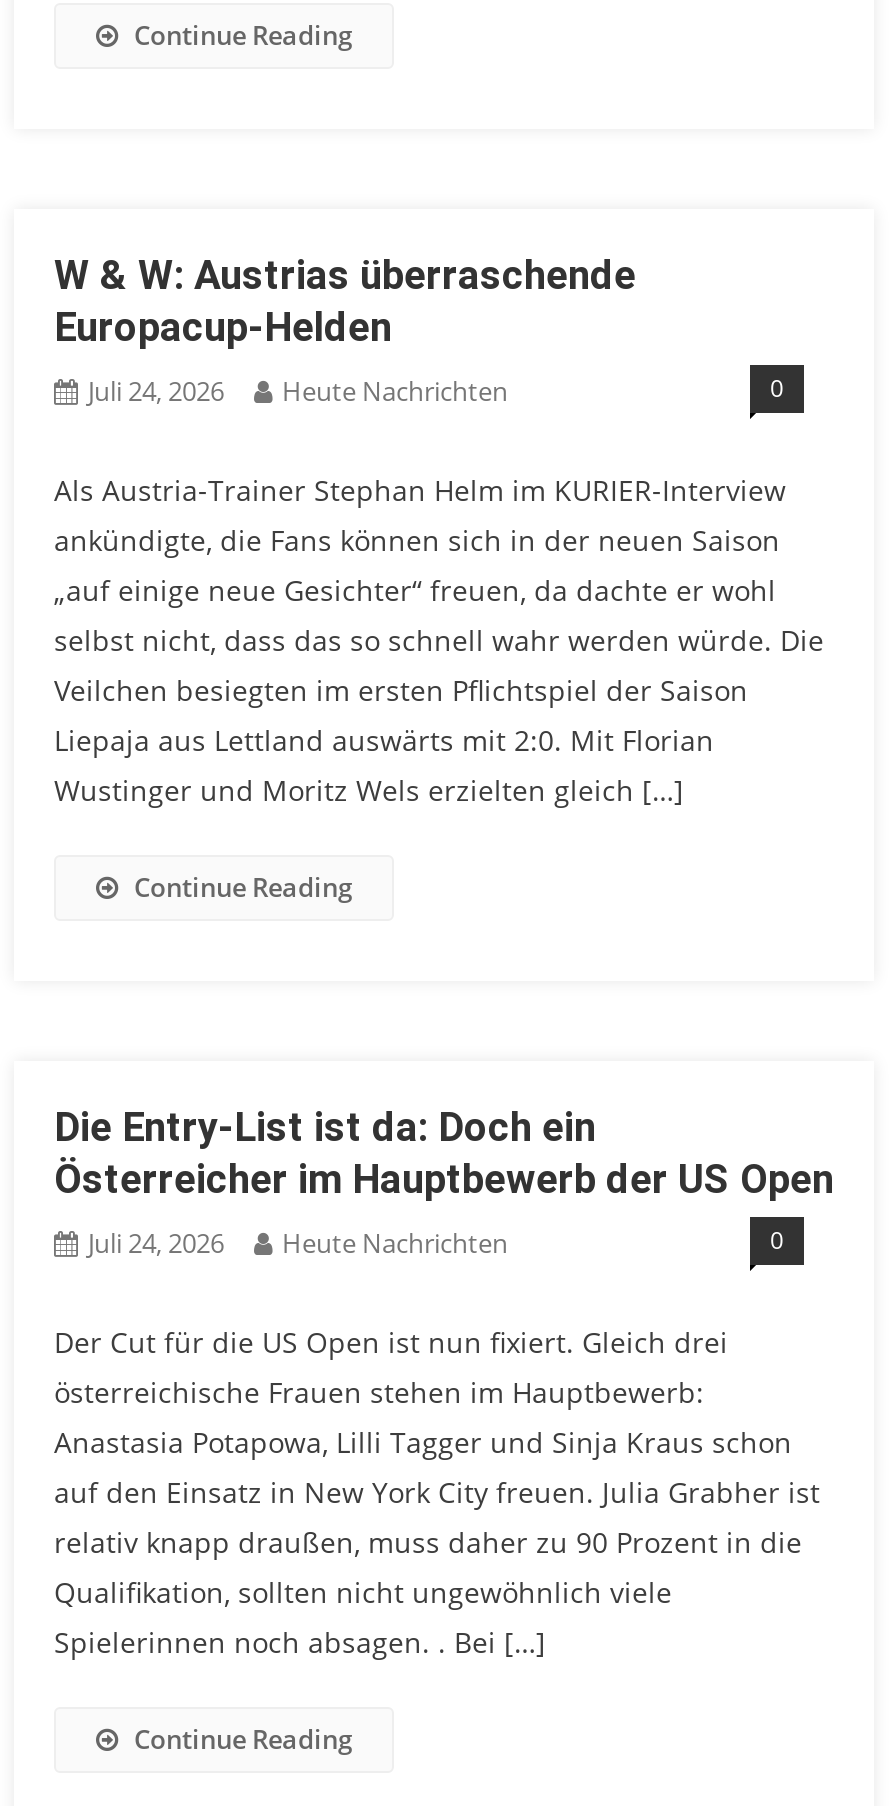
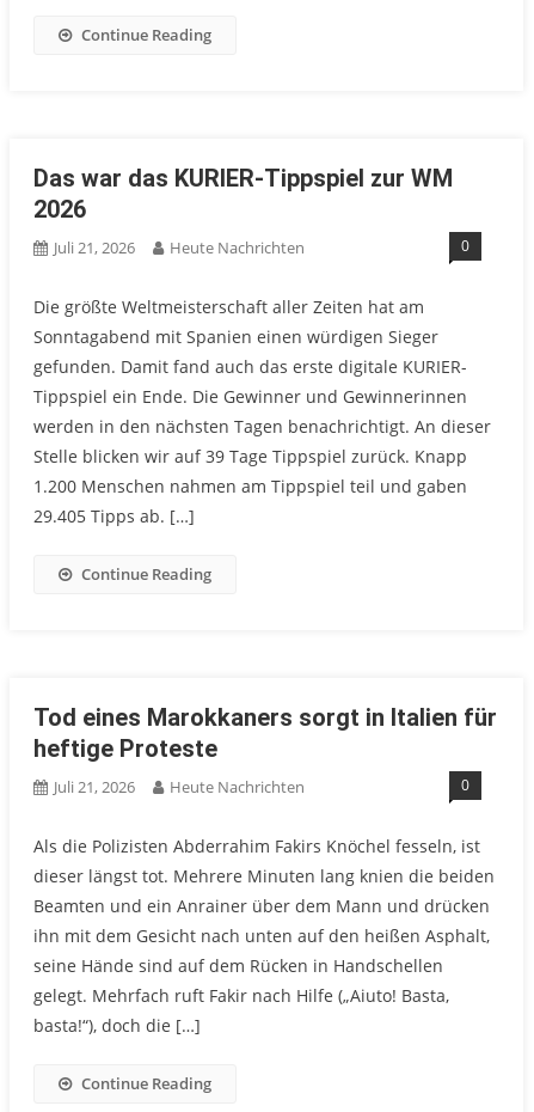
[54,251,636,351] W & W: Austrias überraschende | Europacup-Helden -> [33,164,453,224] Das war das KURIER-Tippspiel zur WM | 2026
[88,373,508,409] Juli 24, 2026 Heute Nachrichten -> [54,237,305,258] Juli 21, 2026 Heute Nachrichten
[54,471,824,809] Als Austria-Trainer Stephan Helm im KURIER-Interview | ankündigte, die Fans können sich in der neuen Saison | „auf einige neue Gesichter“ freuen, da dachte er wohl | selbst nicht, dass das so schnell wahr werden würde. Die | Veilchen besiegten im ersten Pflichtspiel der Saison | Liepaja aus Lettland auswärts mit 2:0. Mit Florian | Wustinger und Moritz Wels erzielten gleich […] -> [33,295,491,527] Die größte Weltmeisterschaft aller Zeiten hat am | Sonntagabend mit Spanien einen würdigen Sieger | gefunden. Damit fand auch das erste digitale KURIER- | Tippspiel ein Ende. Die Gewinner und Gewinnerinnen | werden in den nächsten Tagen benachrichtigt. An dieser | Stelle blicken wir auf 39 Tage Tippspiel zurück. Knapp | 1.200 Menschen nahmen am Tippspiel teil und gaben | 29.405 Tipps ab. […]
[54,1103,834,1203] Die Entry-List ist da: Doch ein | Österreicher im Hauptbewerb der US Open -> [33,703,497,763] Tod eines Marokkaners sorgt in Italien für | heftige Proteste
[88,1225,508,1261] Juli 24, 2026 Heute Nachrichten -> [54,776,305,798] Juli 21, 2026 Heute Nachrichten
[54,1323,820,1661] Der Cut für die US Open ist nun fixiert. Gleich drei | österreichische Frauen stehen im Hauptbewerb: | Anastasia Potapowa, Lilli Tagger und Sinja Kraus schon | auf den Einsatz in New York City freuen. Julia Grabher ist | relativ knapp draußen, muss daher zu 90 Prozent in die | Qualifikation, sollten nicht ungewöhnlich viele | Spielerinnen noch absagen. . Bei […] -> [33,835,495,1037] Als die Polizisten Abderrahim Fakirs Knöchel fesseln, ist | dieser längst tot. Mehrere Minuten lang knien die beiden | Beamten und ein Anrainer über dem Mann und drücken | ihn mit dem Gesicht nach unten auf den heißen Asphalt, | seine Hände sind auf dem Rücken in Handschellen | gelegt. Mehrfach ruft Fakir nach Hilfe („Aiuto! Basta, | basta!“), doch die […]

